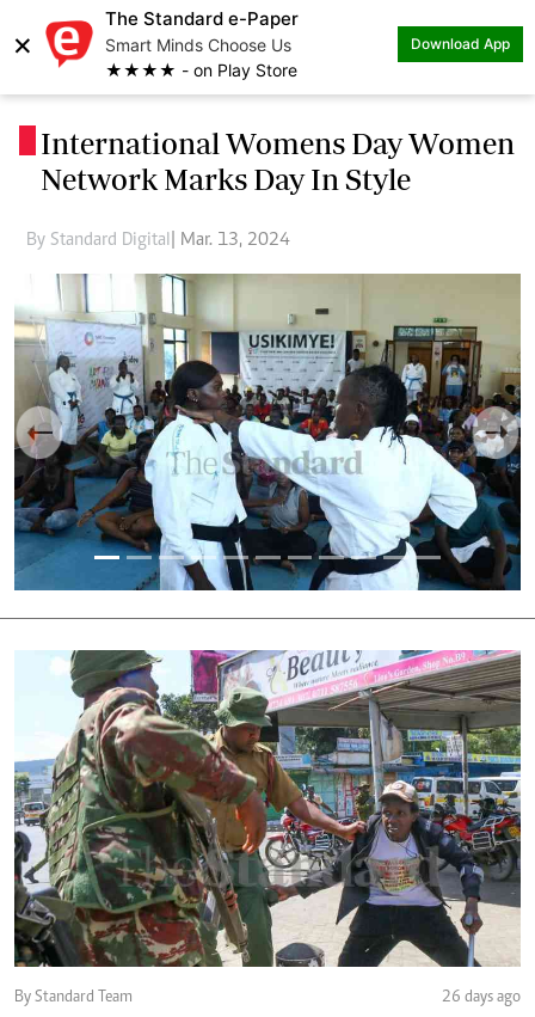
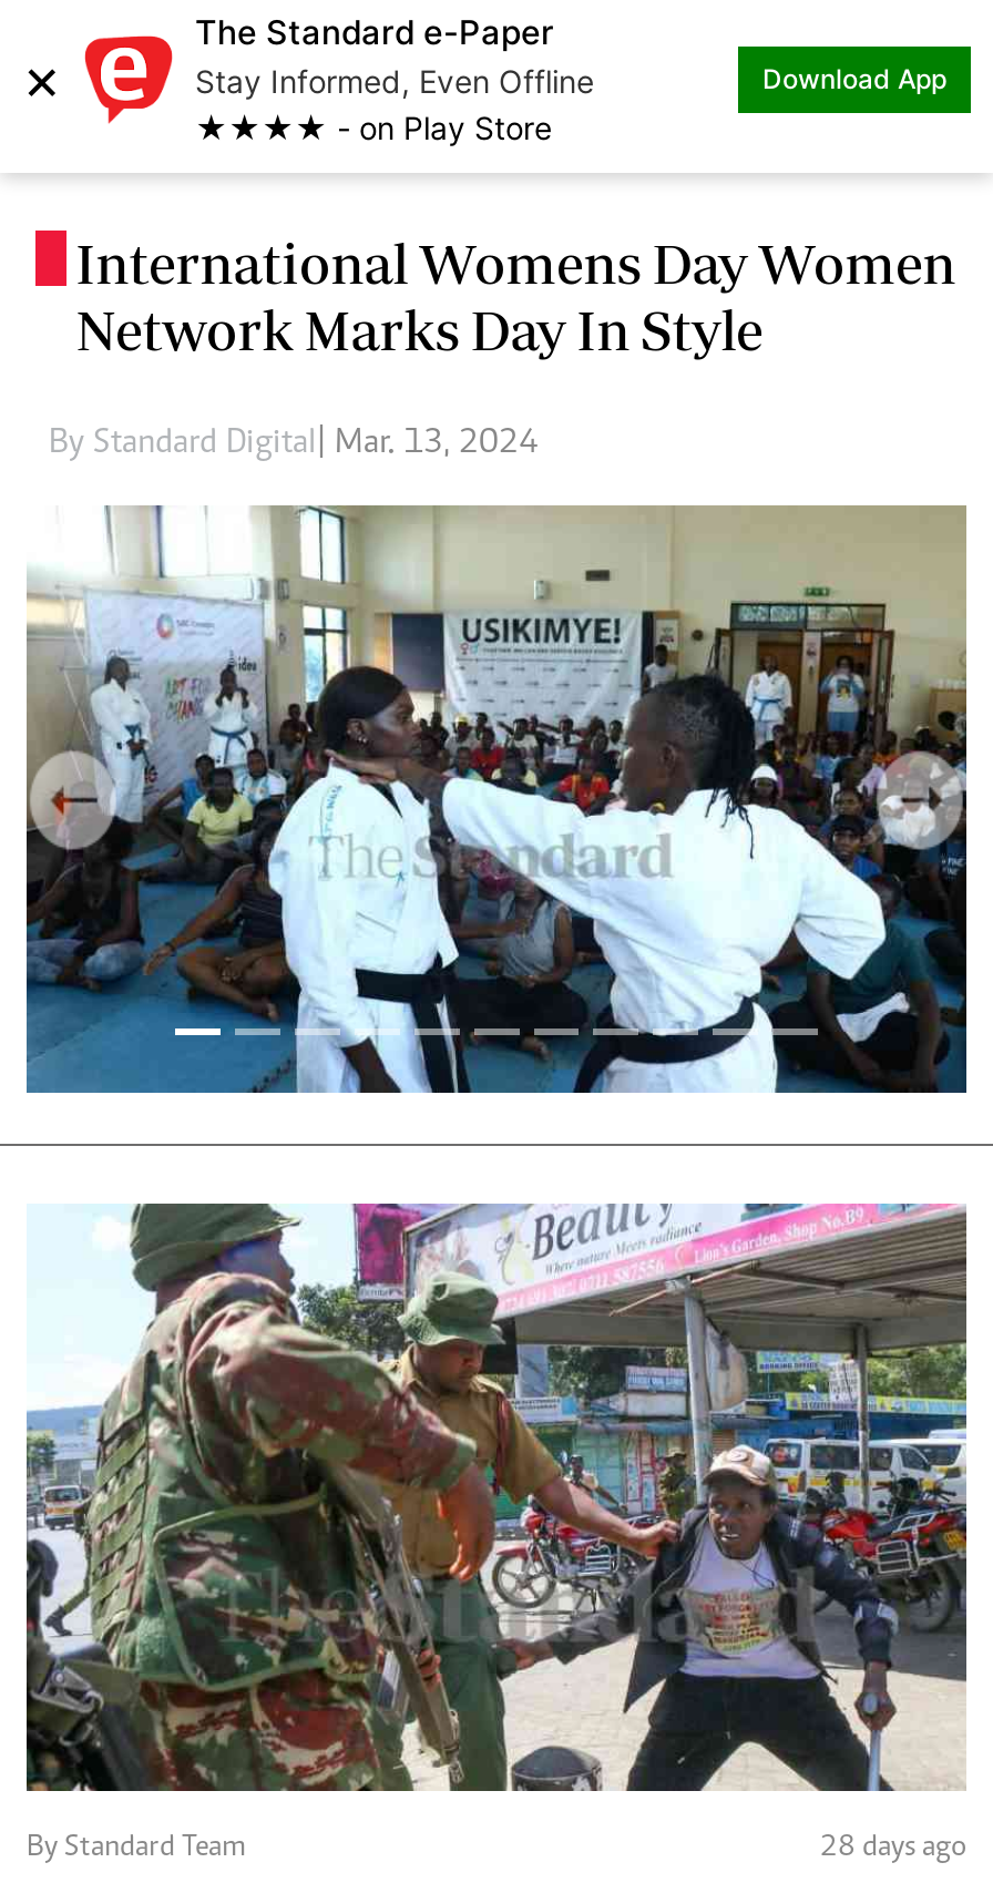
[105,35,291,55] Smart Minds Choose Us -> [195,62,594,100] Stay Informed, Even Offline
[442,990,521,1006] 26 days ago -> [820,1833,966,1864] 28 days ago

